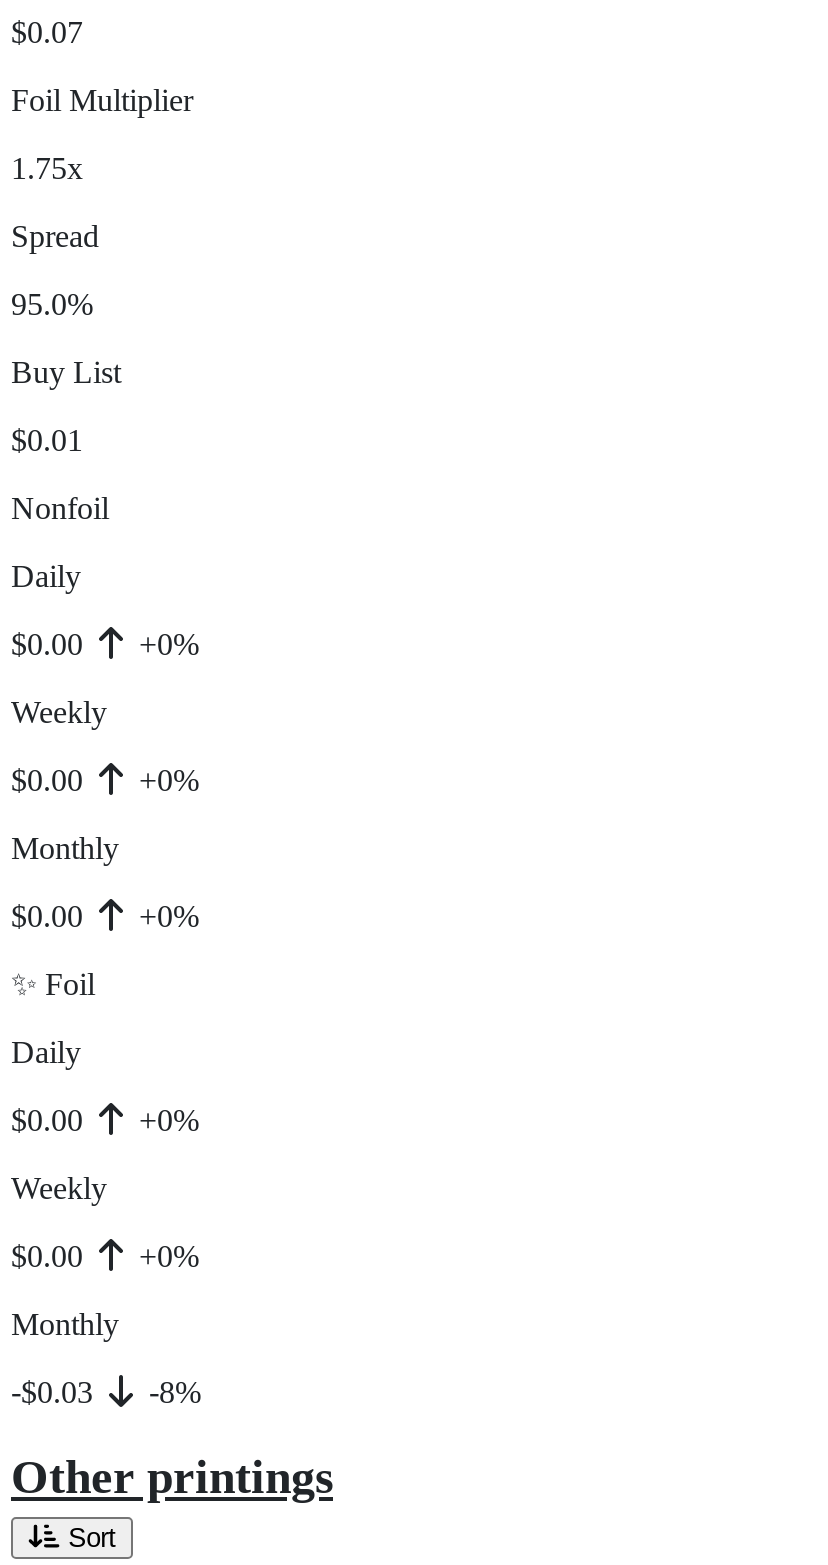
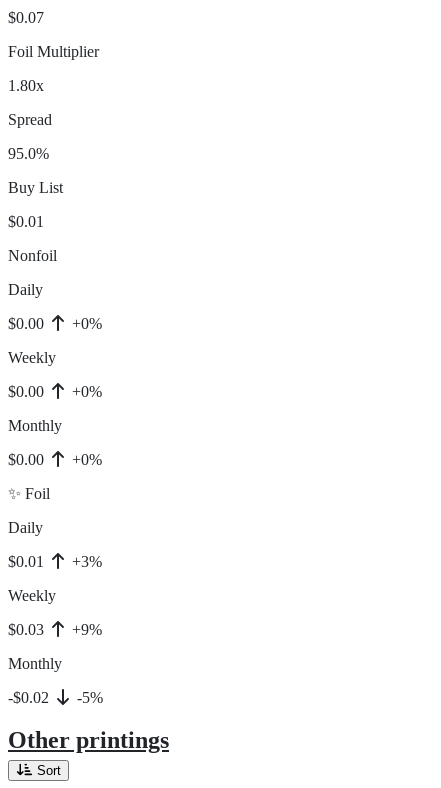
[11,150,83,184] 1.75x -> [8,77,44,94] 1.80x
[11,1102,91,1136] $0.00 -> [8,553,48,570] $0.01
[131,1102,199,1136] +0% -> [68,553,102,570] +3%
[11,1238,91,1272] $0.00 -> [8,621,48,638] $0.03
[131,1238,199,1272] +0% -> [68,621,102,638] +9%
[11,1374,101,1408] -$0.03 -> [8,689,53,706] -$0.02
[141,1374,201,1408] -8% -> [73,689,103,706] -5%

